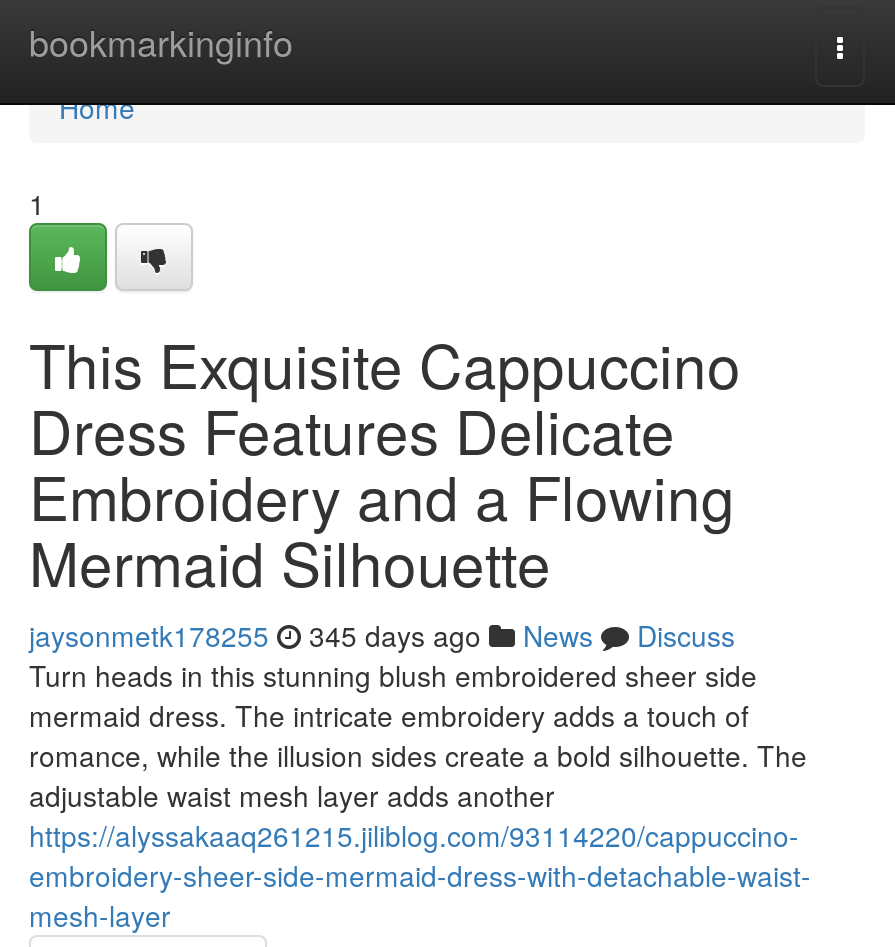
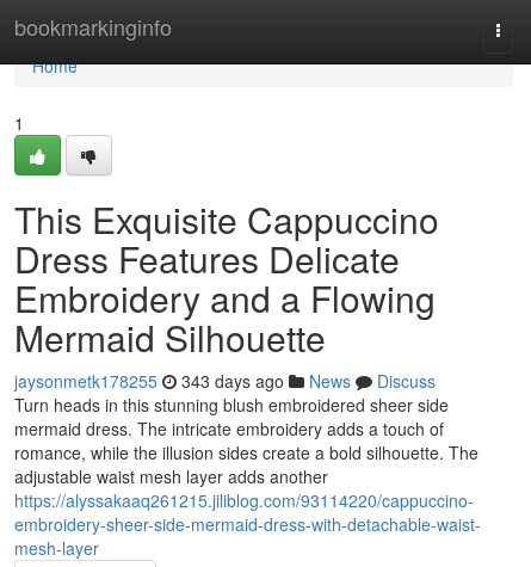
[29,615,735,655] jaysonmetk178255 345 days ago News Discuss -> [14,369,436,393] jaysonmetk178255 343 days ago News Discuss

